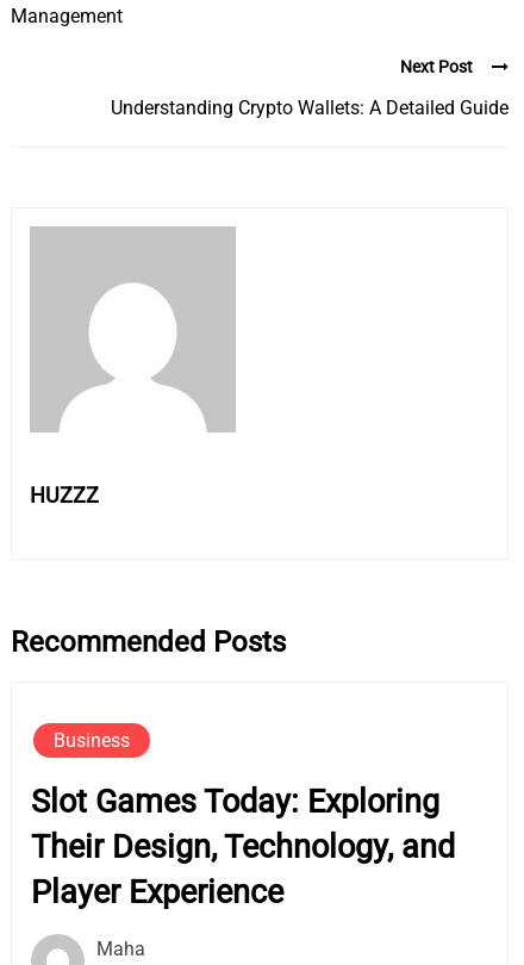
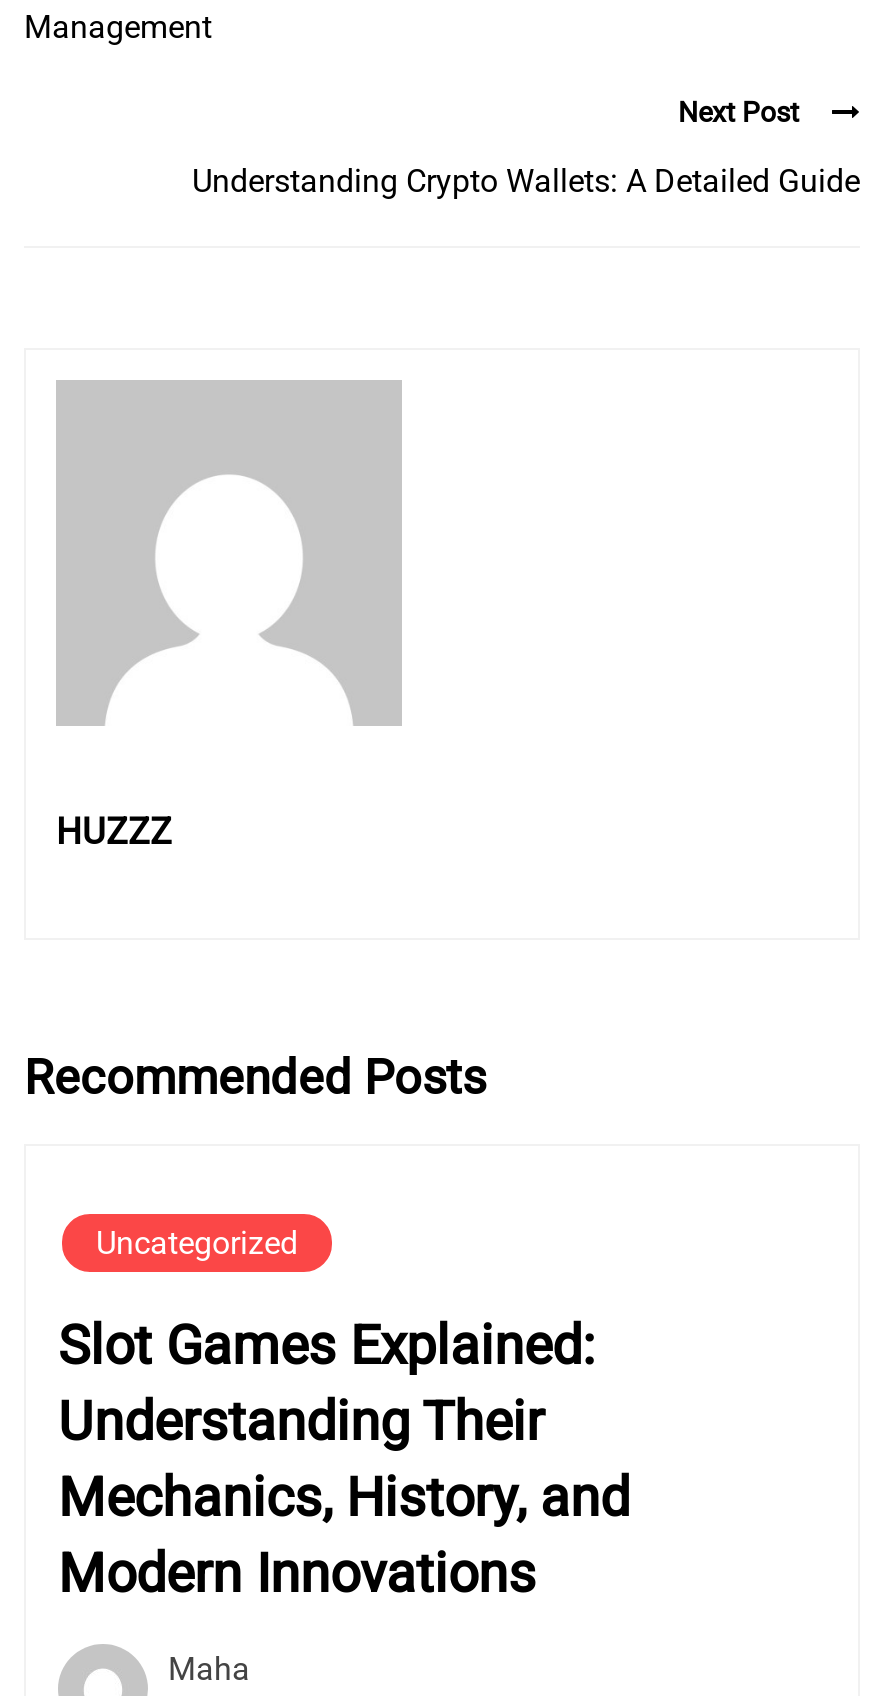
[54,729,130,752] Business -> [96,1224,298,1262] Uncategorized
[31,783,455,911] Slot Games Today: Exploring | Their Design, Technology, and | Player Experience -> [58,1314,630,1606] Slot Games Explained: | Understanding Their | Mechanics, History, and | Modern Innovations

